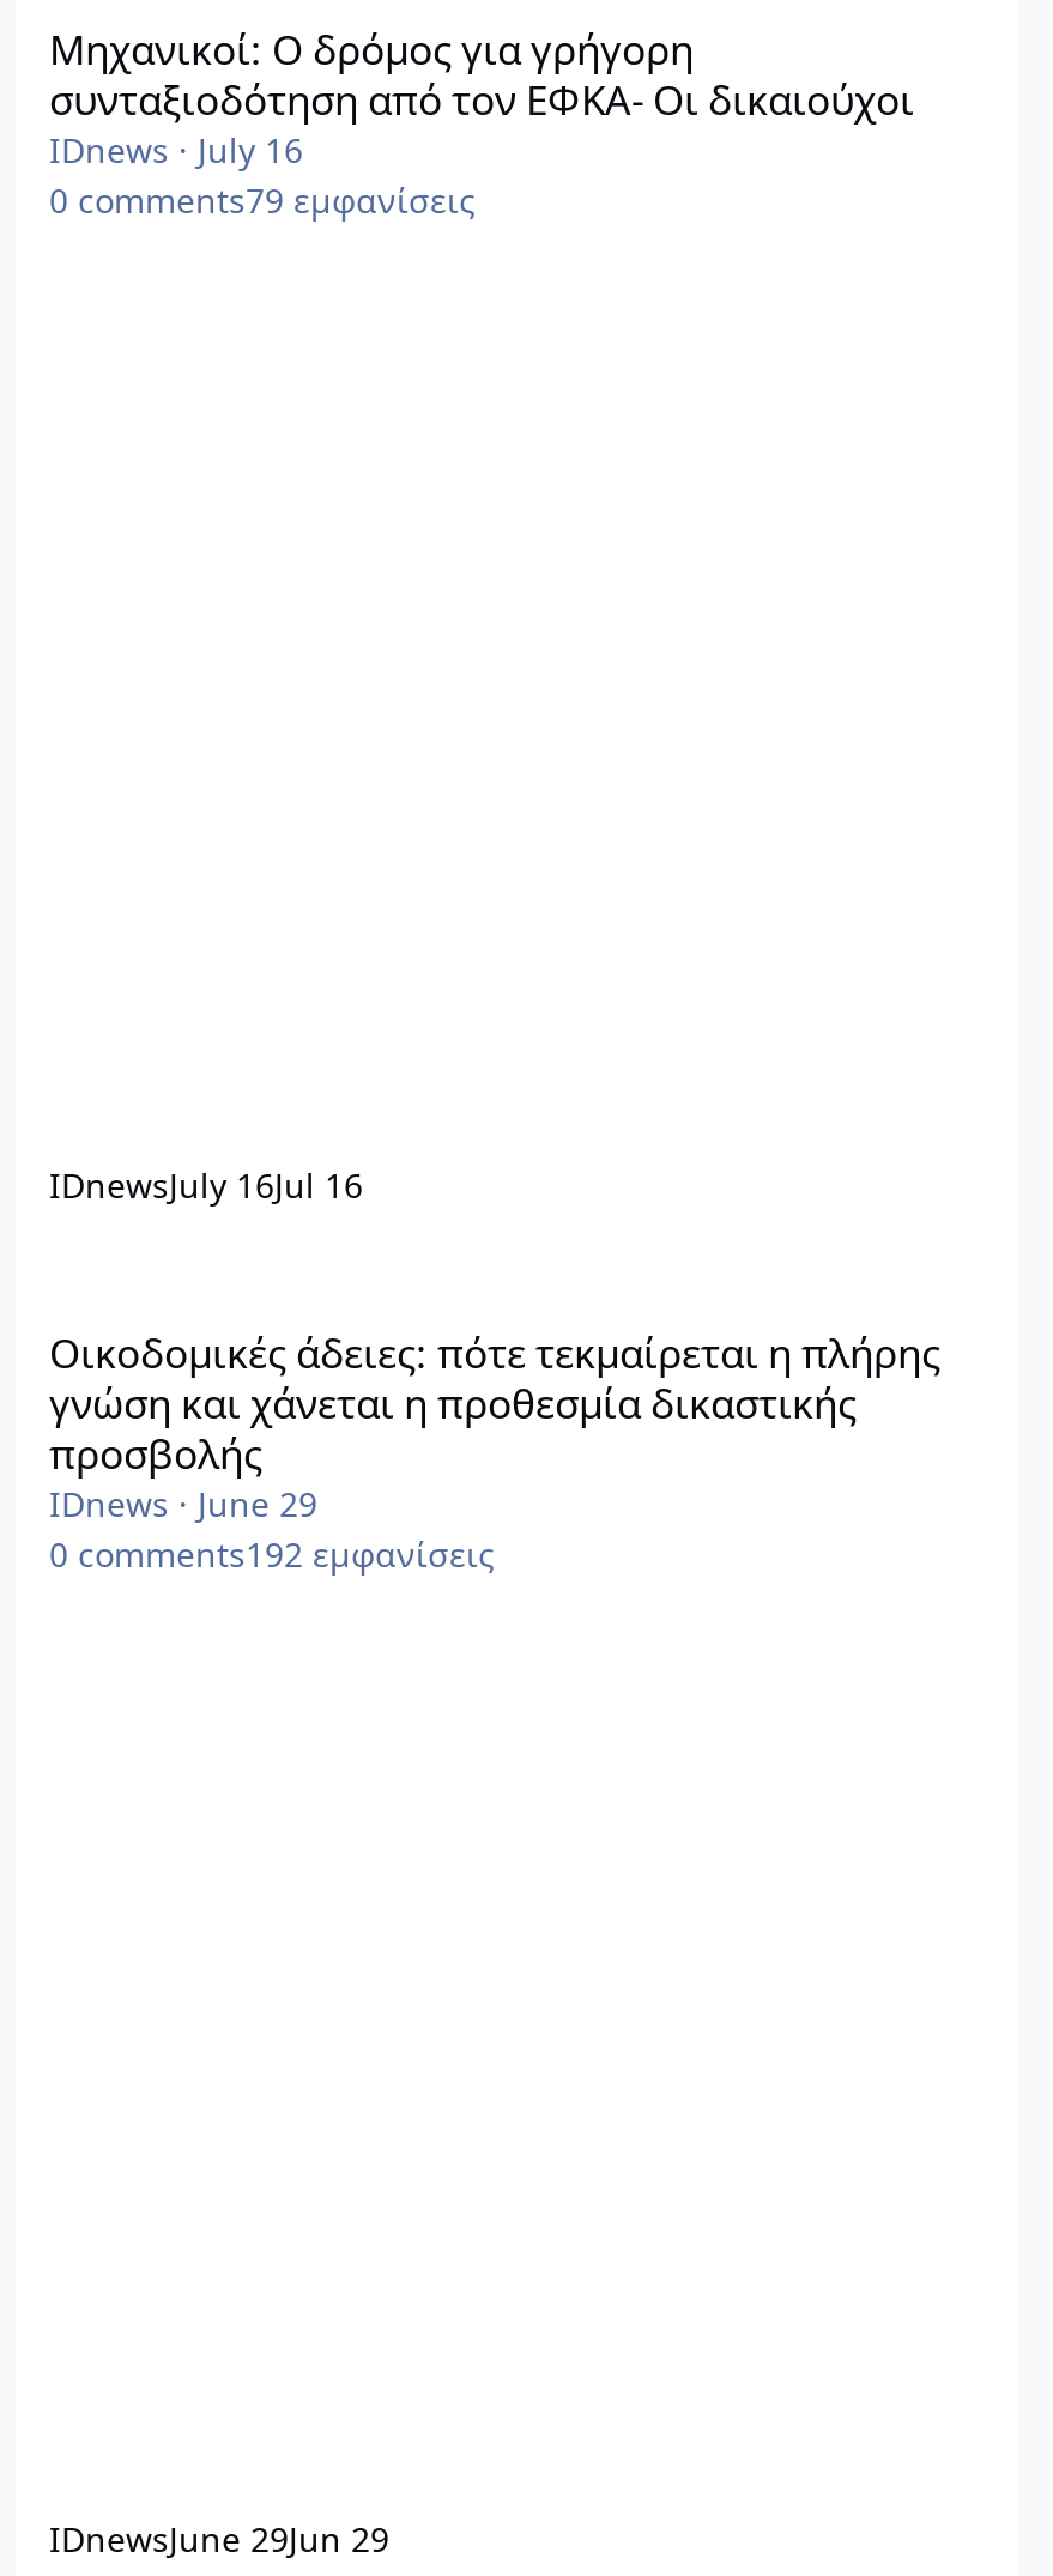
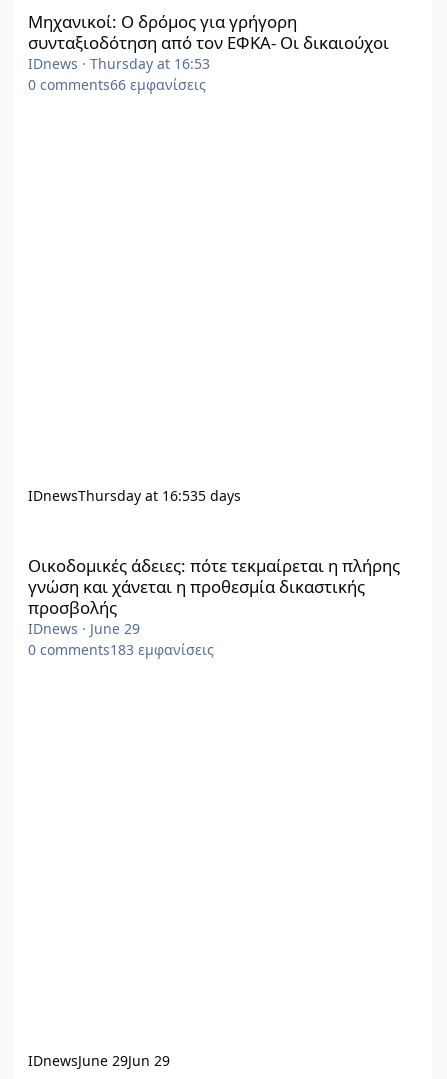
[49,127,476,223] IDnews · July 16 | 0 comments79 εμφανίσεις -> [28,54,210,94] IDnews · Thursday at 16:53 | 0 comments66 εμφανίσεις
[49,1162,363,1208] IDnewsJuly 16Jul 16 -> [28,486,241,505] IDnewsThursday at 16:535 days
[49,1531,495,1577] 0 comments192 εμφανίσεις -> [28,640,214,659] 0 comments183 εμφανίσεις

